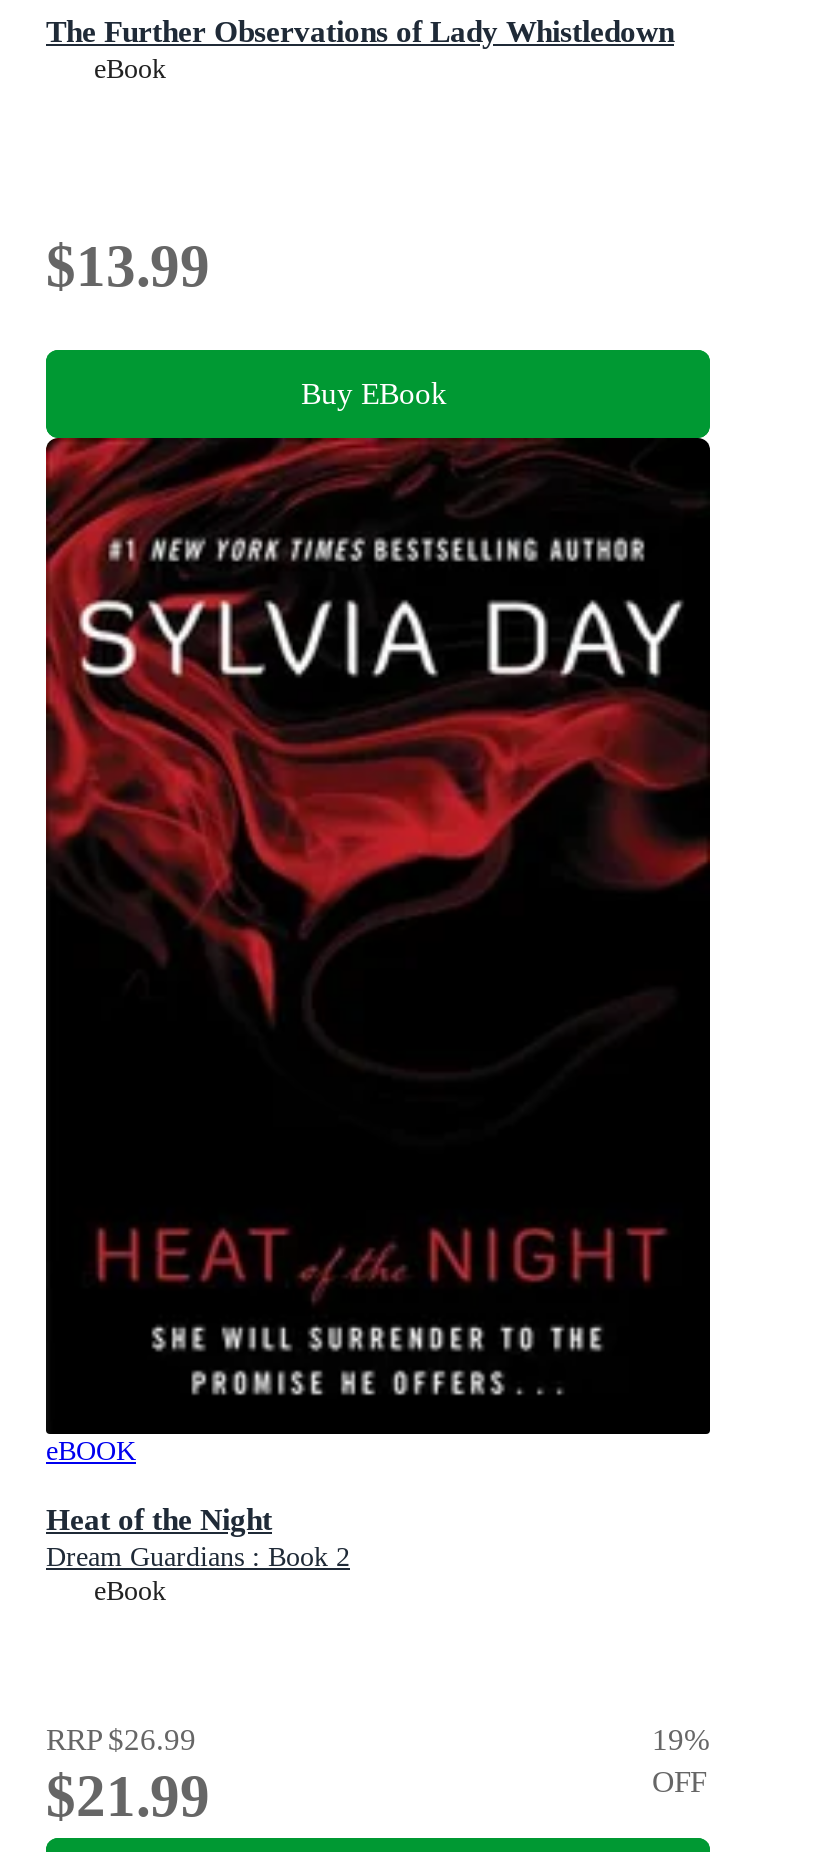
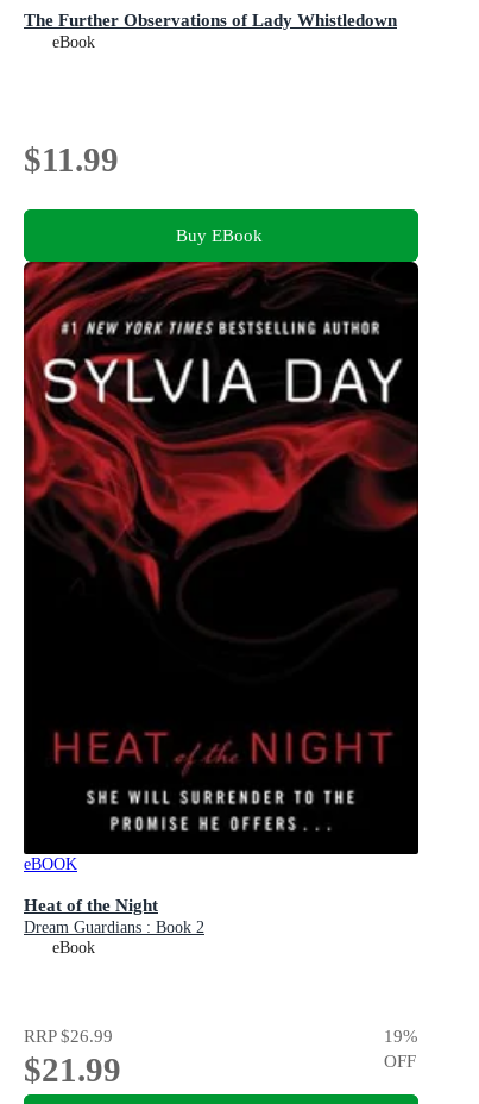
[46,234,210,298] $13.99 -> [24,140,119,179] $11.99

